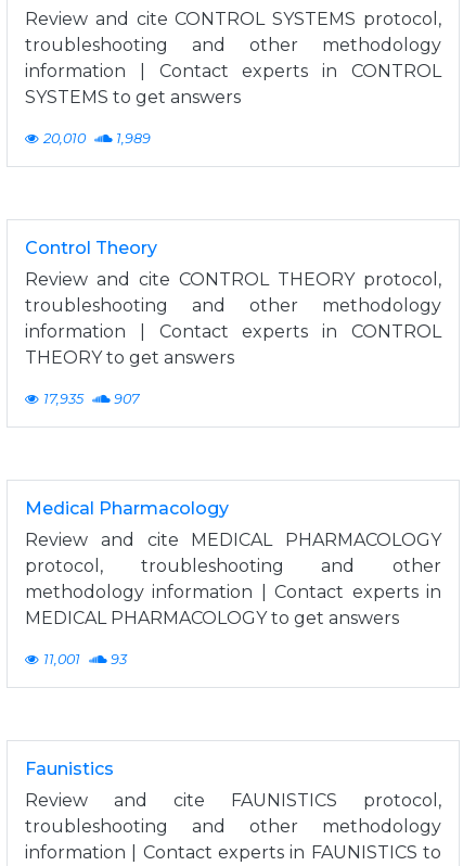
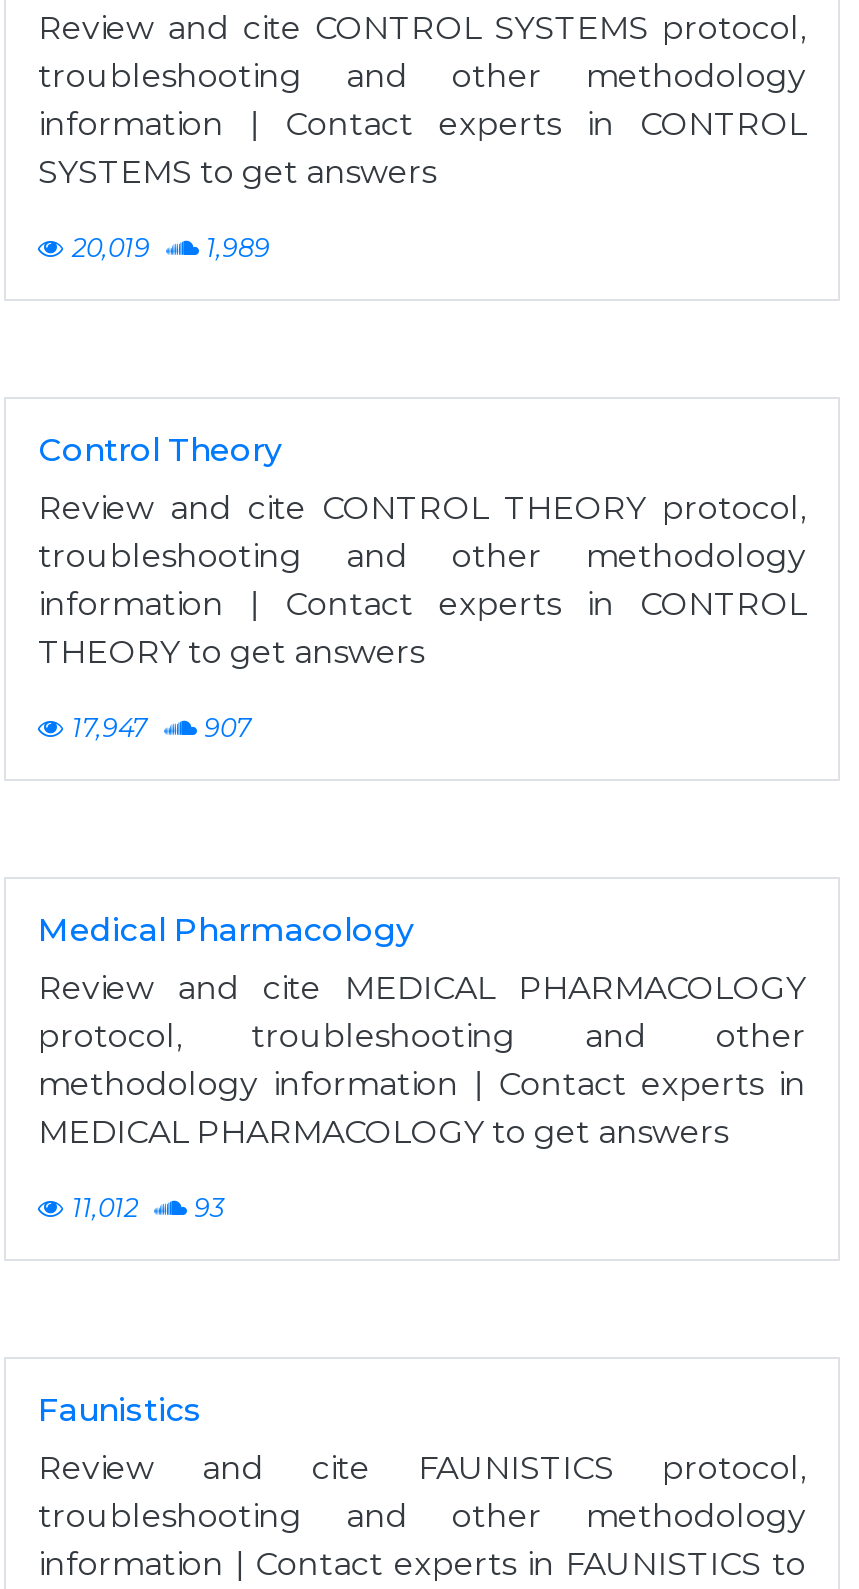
[43,130,151,146] 20,010 1,989 -> [72,232,270,262] 20,019 1,989
[43,390,140,407] 17,935 907 -> [72,712,252,742] 17,947 907
[43,651,127,667] 11,001 93 -> [72,1192,224,1222] 11,012 93

